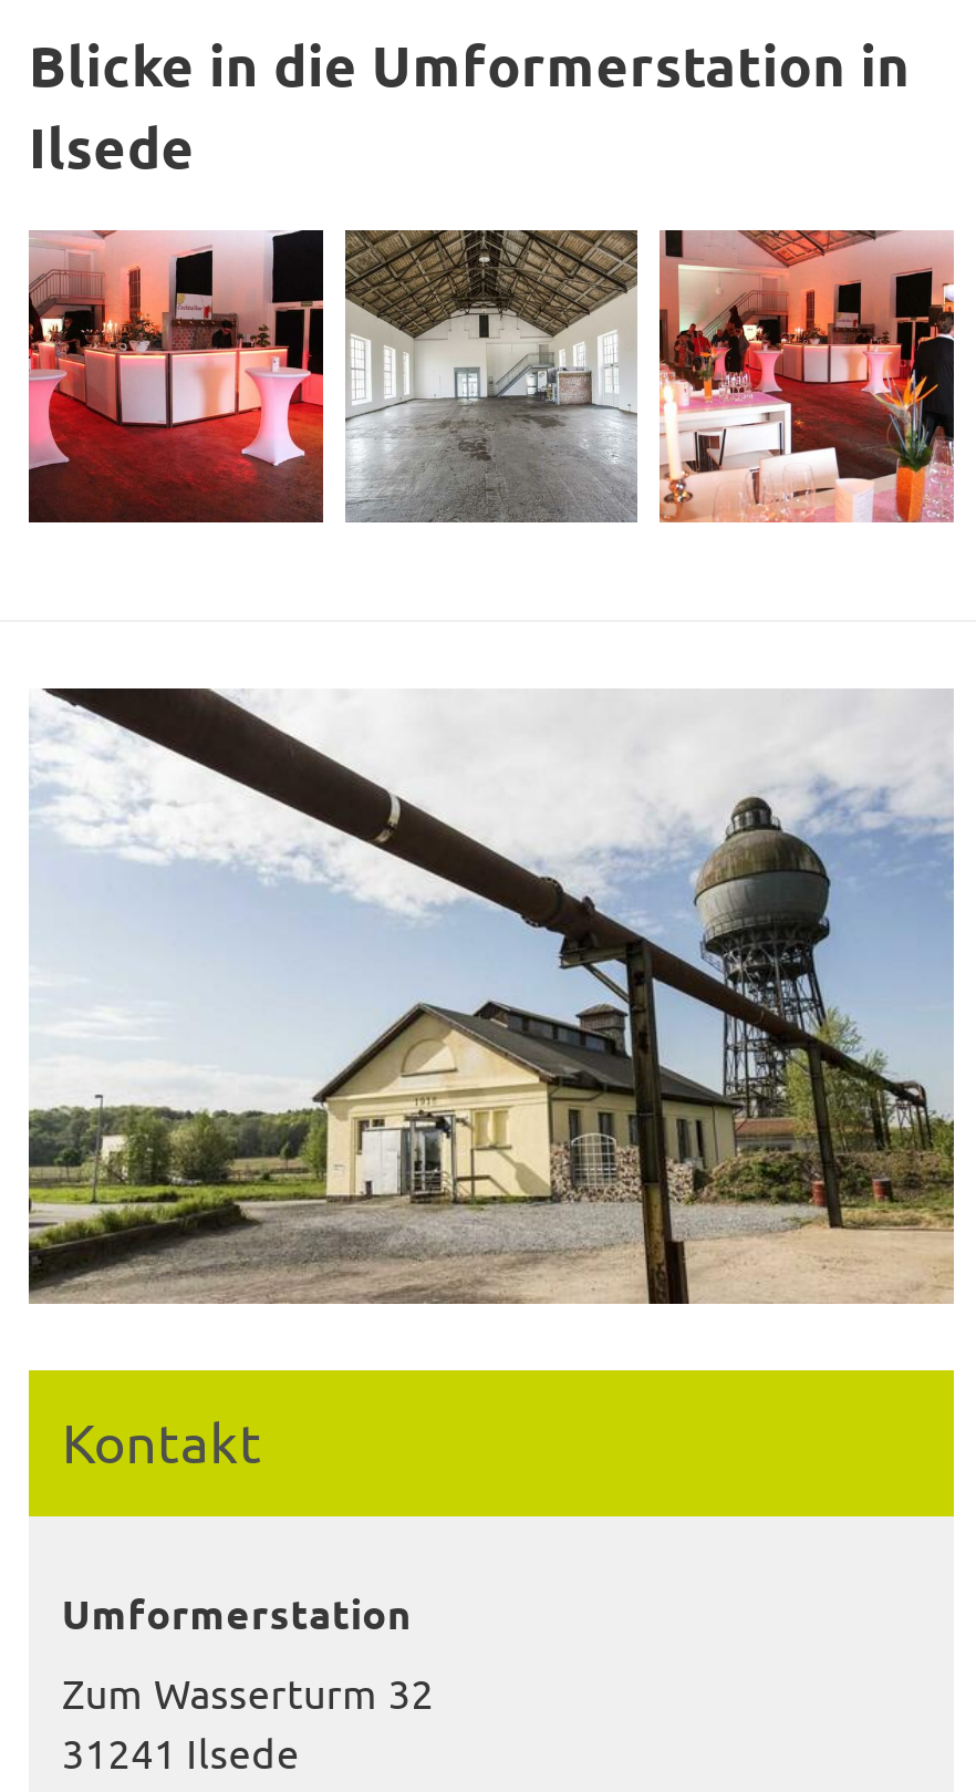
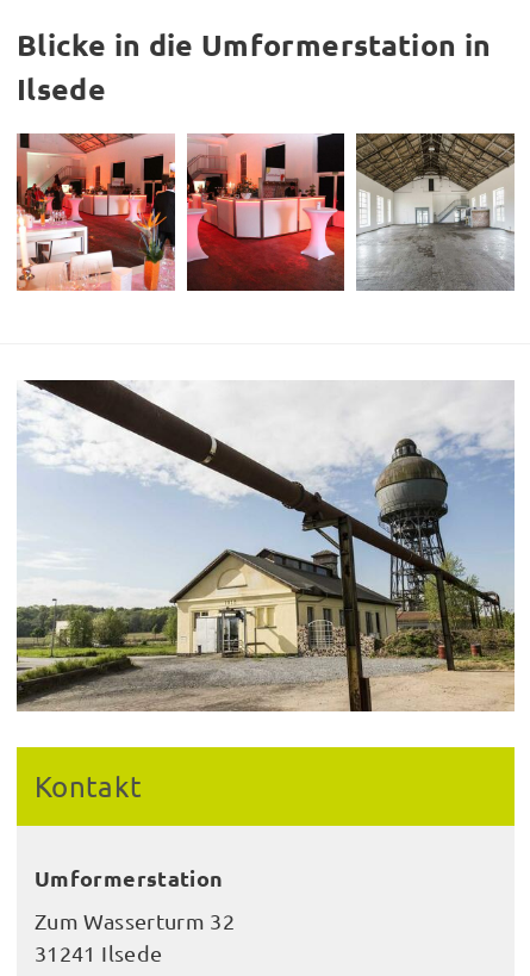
[27,228,325,525] [image] -> [15,132,176,292] [image]
[343,228,640,522] [image] -> [186,133,345,292] [image]
[657,228,956,525] [image] -> [355,132,516,292] [image]

